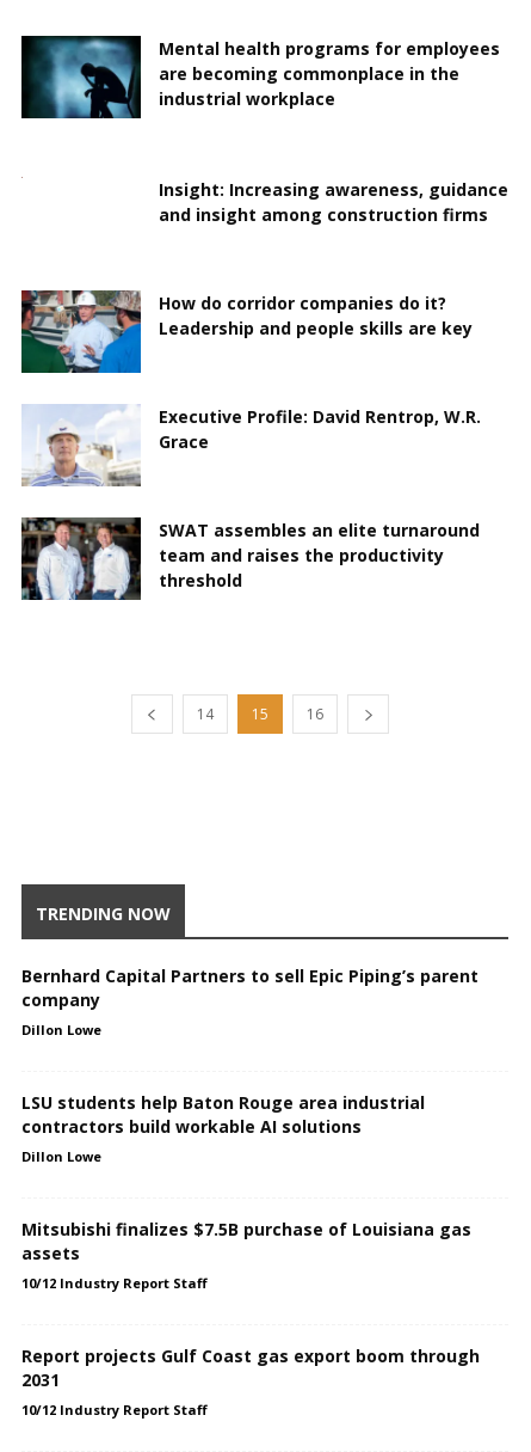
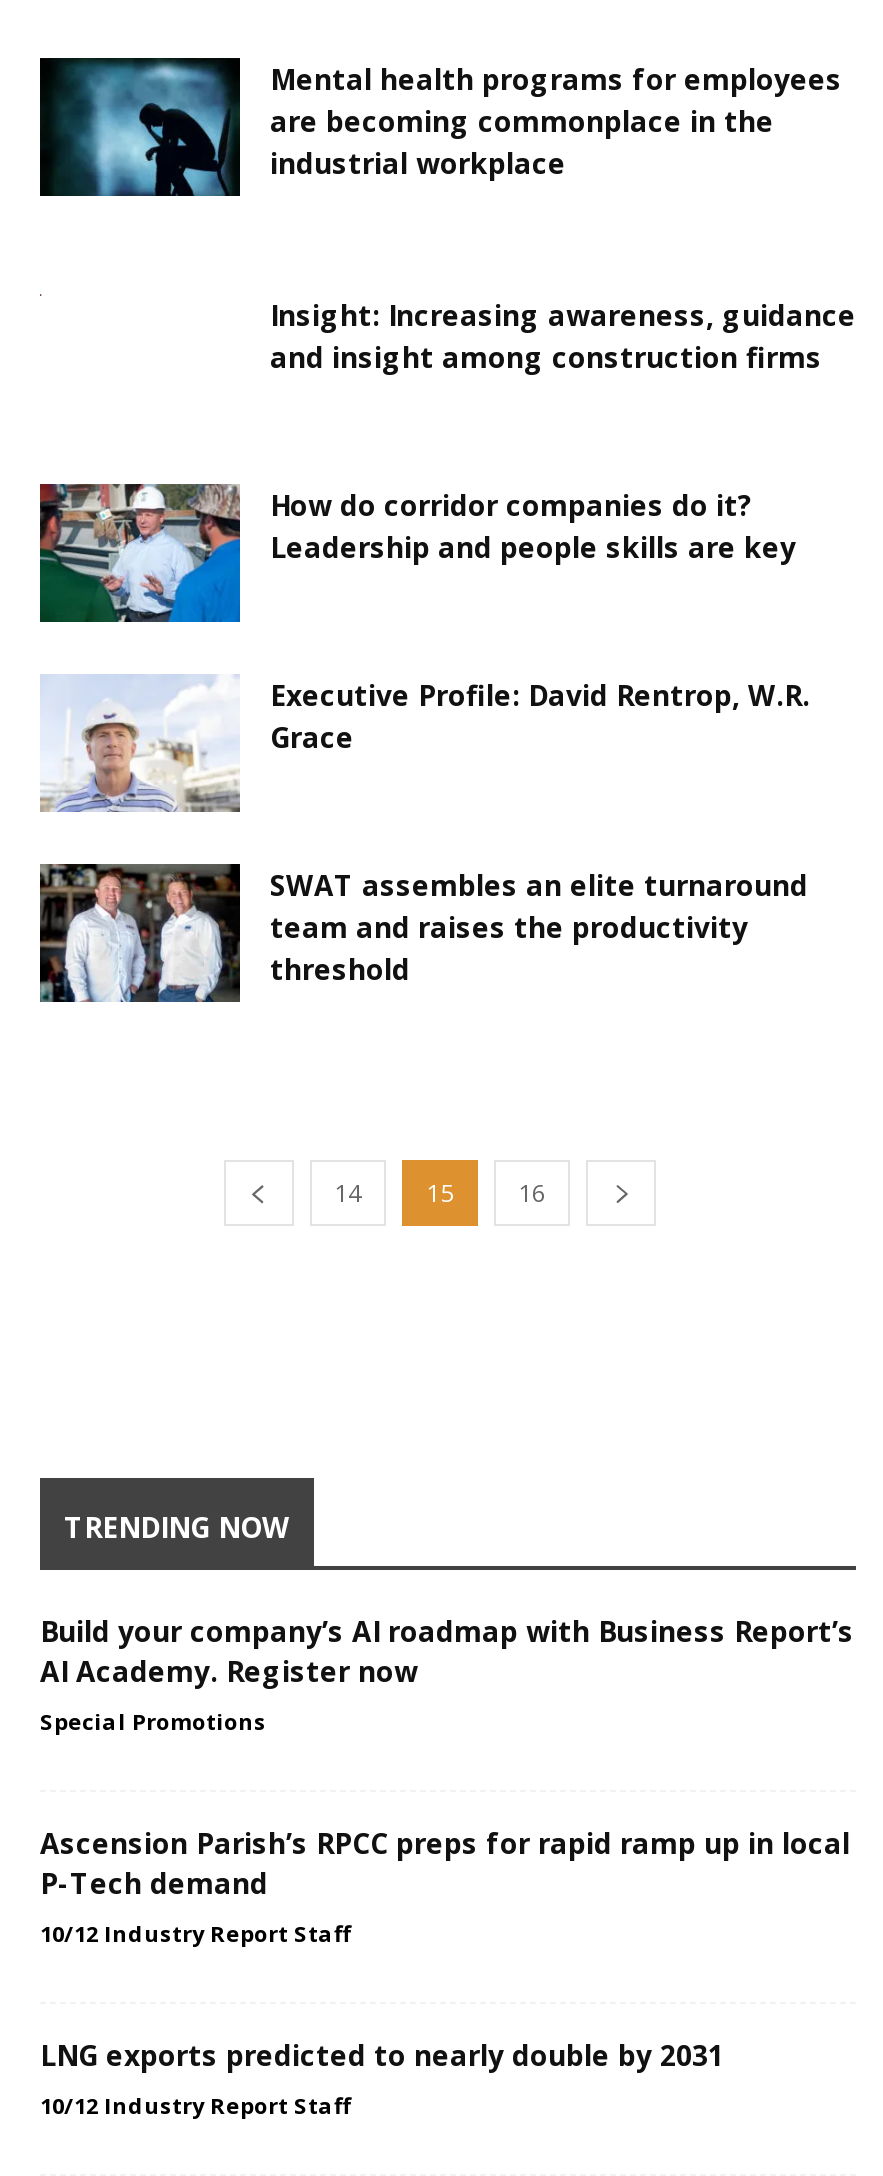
[21,964,478,1264] Bernhard Capital Partners to sell Epic Piping’s parent | company | Dillon Lowe | LSU students help Baton Rouge area industrial | contractors build workable AI solutions | Dillon Lowe | Mitsubishi finalizes $7.5B purchase of Louisiana gas | assets -> [40,1612,854,1902] Build your company’s AI roadmap with Business Report’s | AI Academy. Register now | Special Promotions | Ascension Parish’s RPCC preps for rapid ramp up in local | P-Tech demand
[21,1344,480,1391] Report projects Gulf Coast gas export boom through | 2031 -> [40,2036,724,2074] LNG exports predicted to nearly double by 2031

